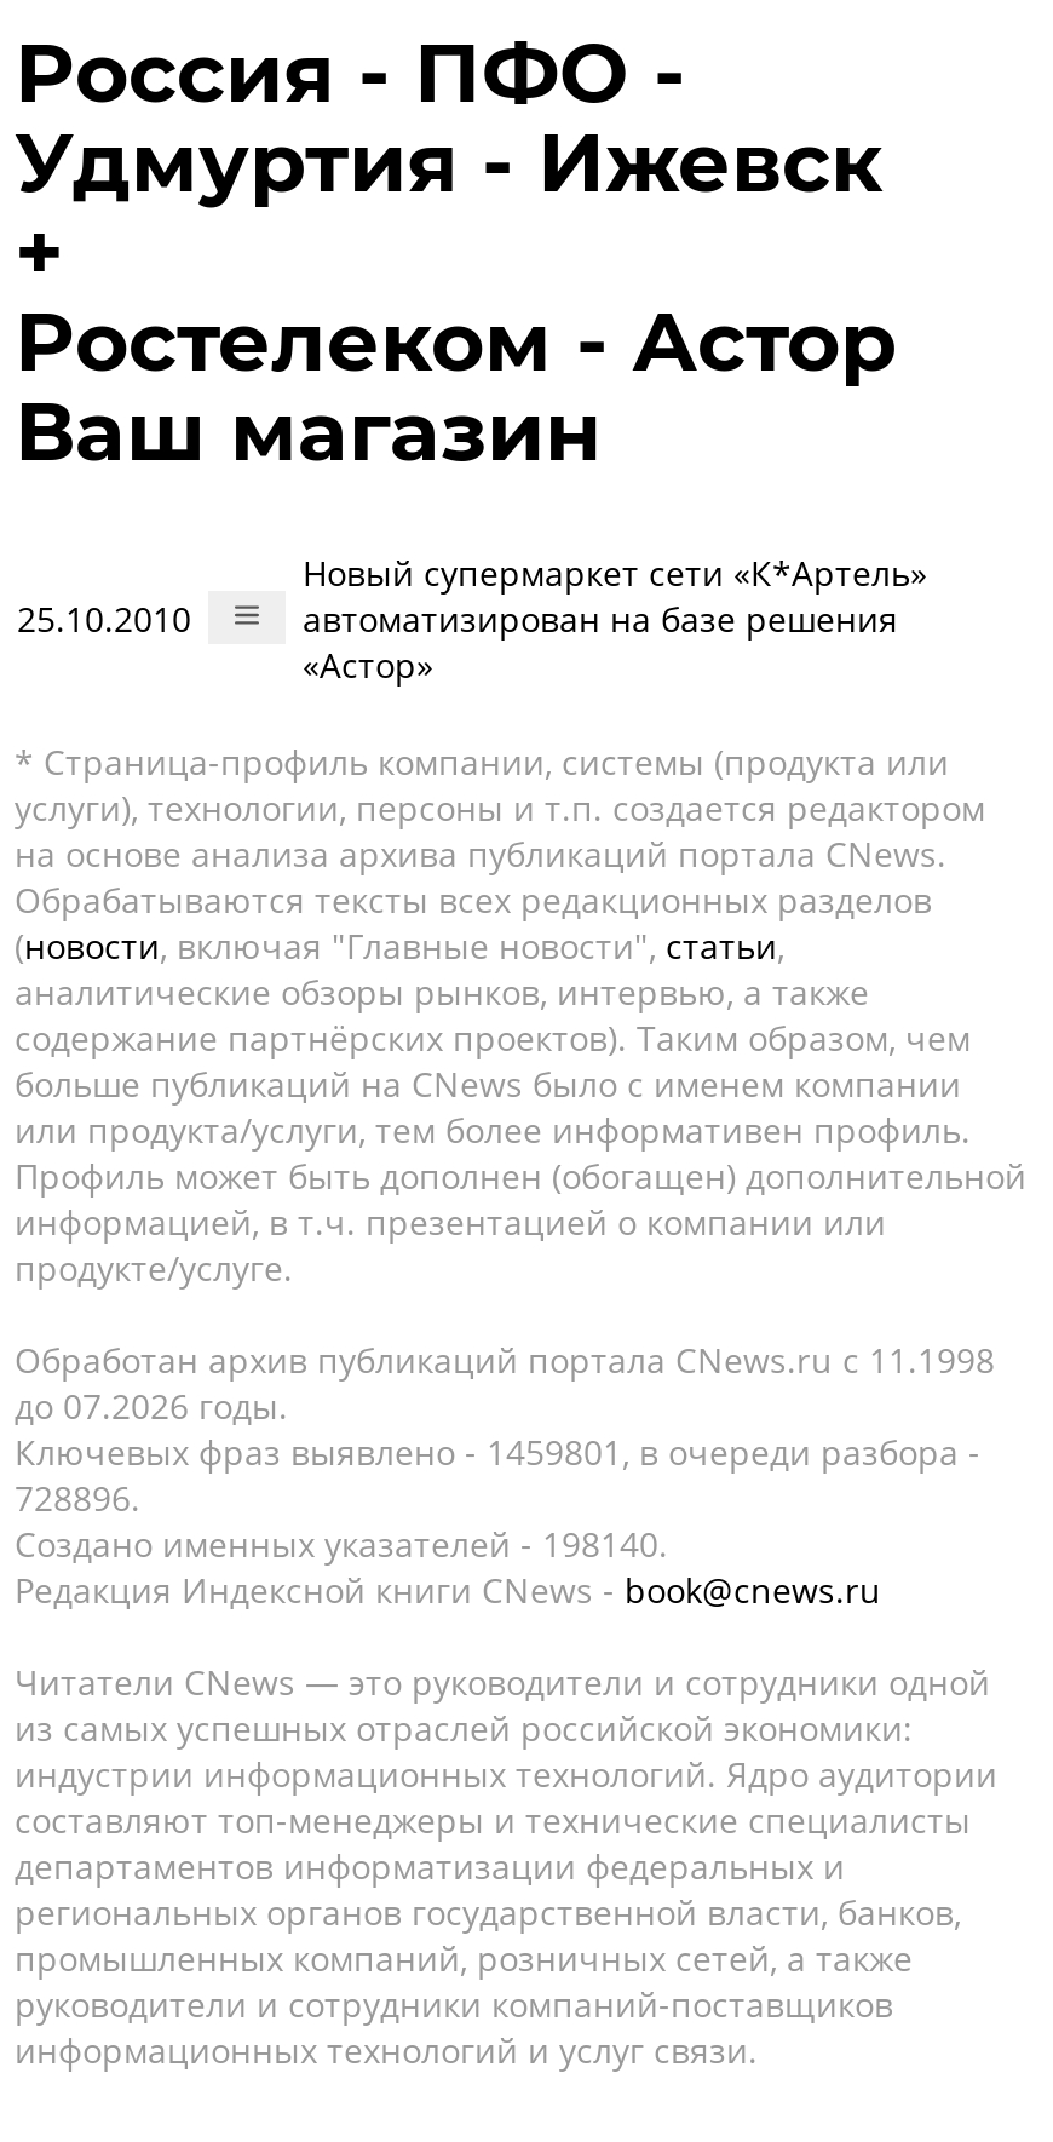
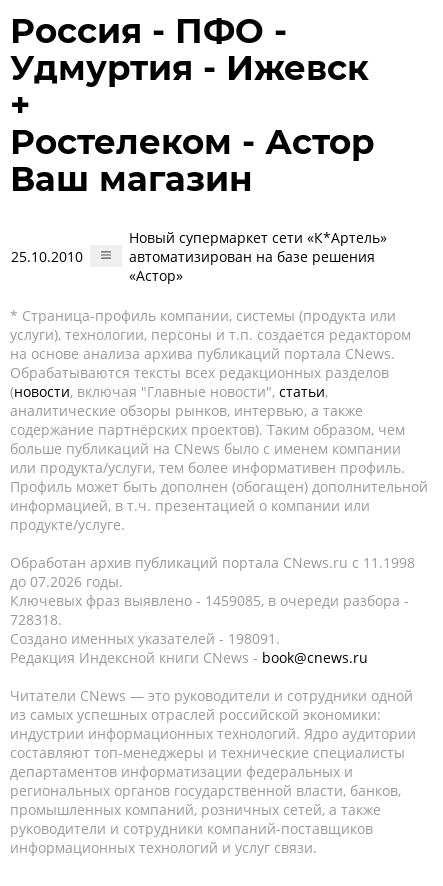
[15,1429,980,1475] Ключевых фраз выявлено - 1459801, в очереди разбора - -> [10,591,409,610] Ключевых фраз выявлено - 1459085, в очереди разбора -
[15,1475,140,1521] 728896. -> [10,610,62,629] 728318.
[15,1521,668,1567] Создано именных указателей - 198140. -> [10,629,280,648] Создано именных указателей - 198091.

